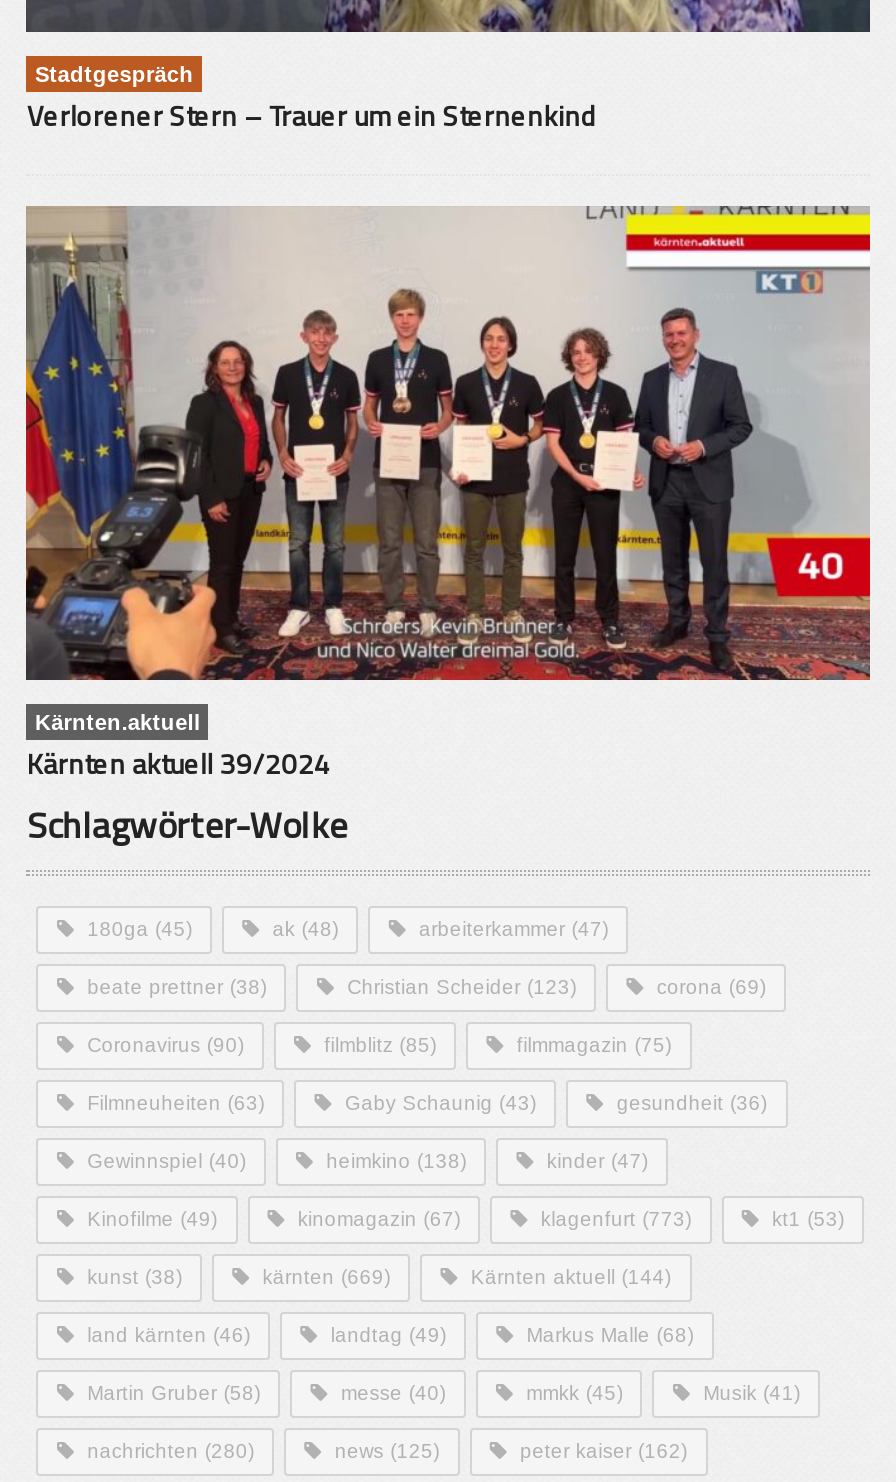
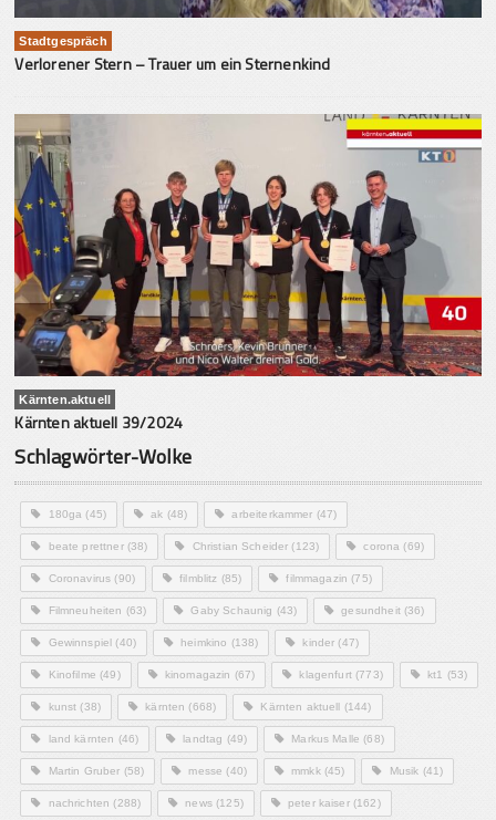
[262,1267,390,1289] kärnten (669) -> [145,701,216,713] kärnten (668)
[87,1441,254,1463] nachrichten (280) -> [48,797,141,809] nachrichten (288)

